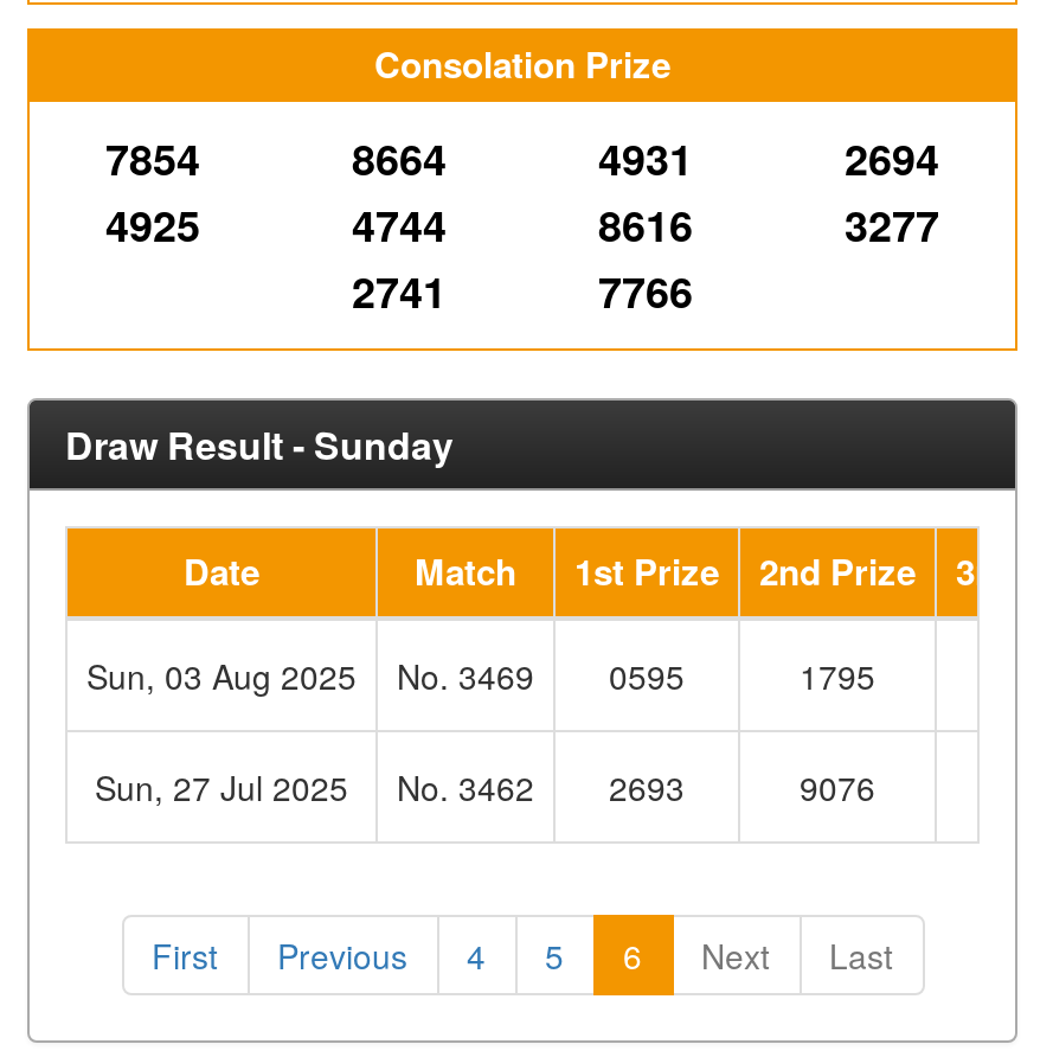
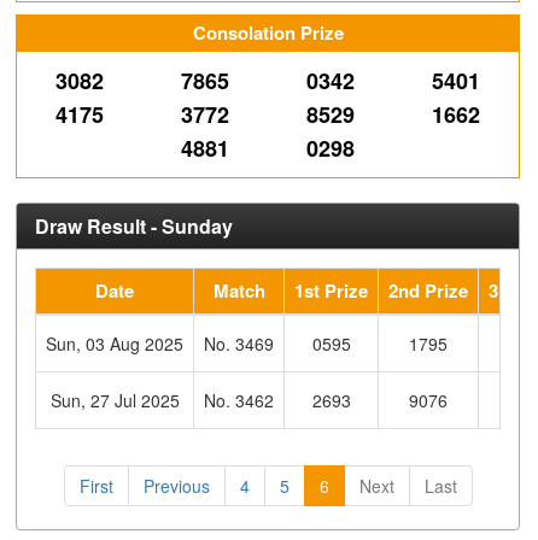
[105,129,200,191] 7854 -> [55,66,104,97] 3082
[352,129,447,191] 8664 -> [181,66,229,97] 7865
[598,129,693,191] 4931 -> [306,66,355,97] 0342
[845,129,939,191] 2694 -> [432,66,480,97] 5401
[105,195,200,257] 4925 -> [55,99,104,131] 4175
[352,195,447,257] 4744 -> [181,99,229,131] 3772
[598,195,693,257] 8616 -> [306,99,355,131] 8529
[845,195,939,257] 3277 -> [432,99,480,131] 1662
[352,262,447,323] 2741 -> [181,133,229,164] 4881
[598,262,693,323] 7766 -> [306,133,355,164] 0298

